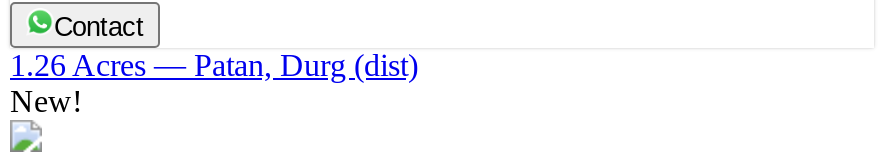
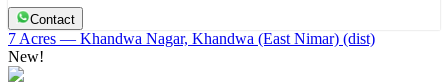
[10,49,418,83] 1.26 Acres— Patan, Durg (dist) -> [8,30,375,47] 7 Acres— Khandwa Nagar, Khandwa (East Nimar) (dist)

